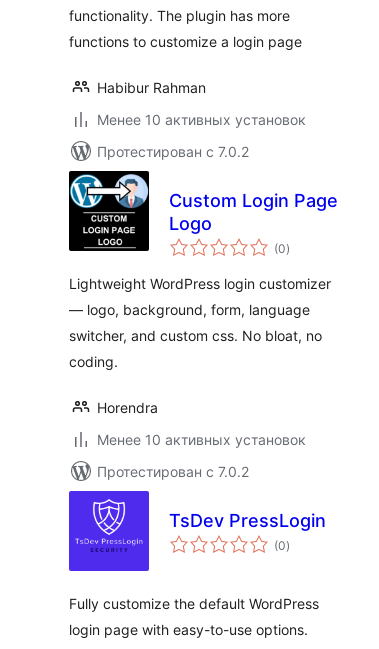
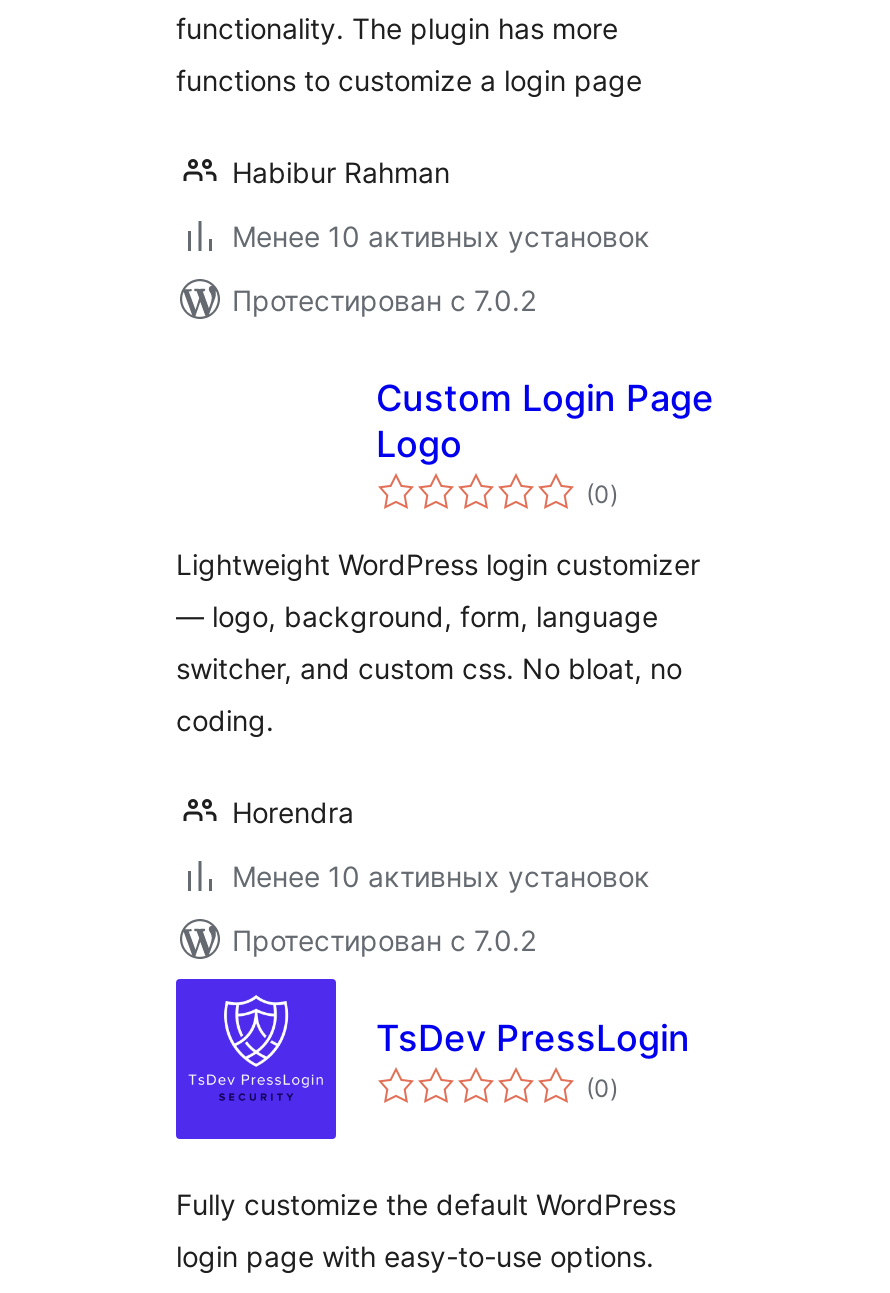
[68,170,150,252] [image] -> none

